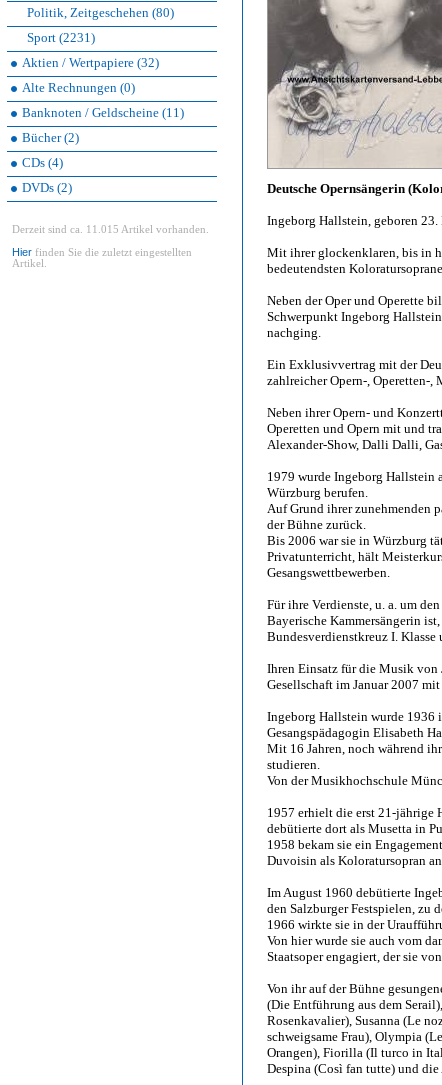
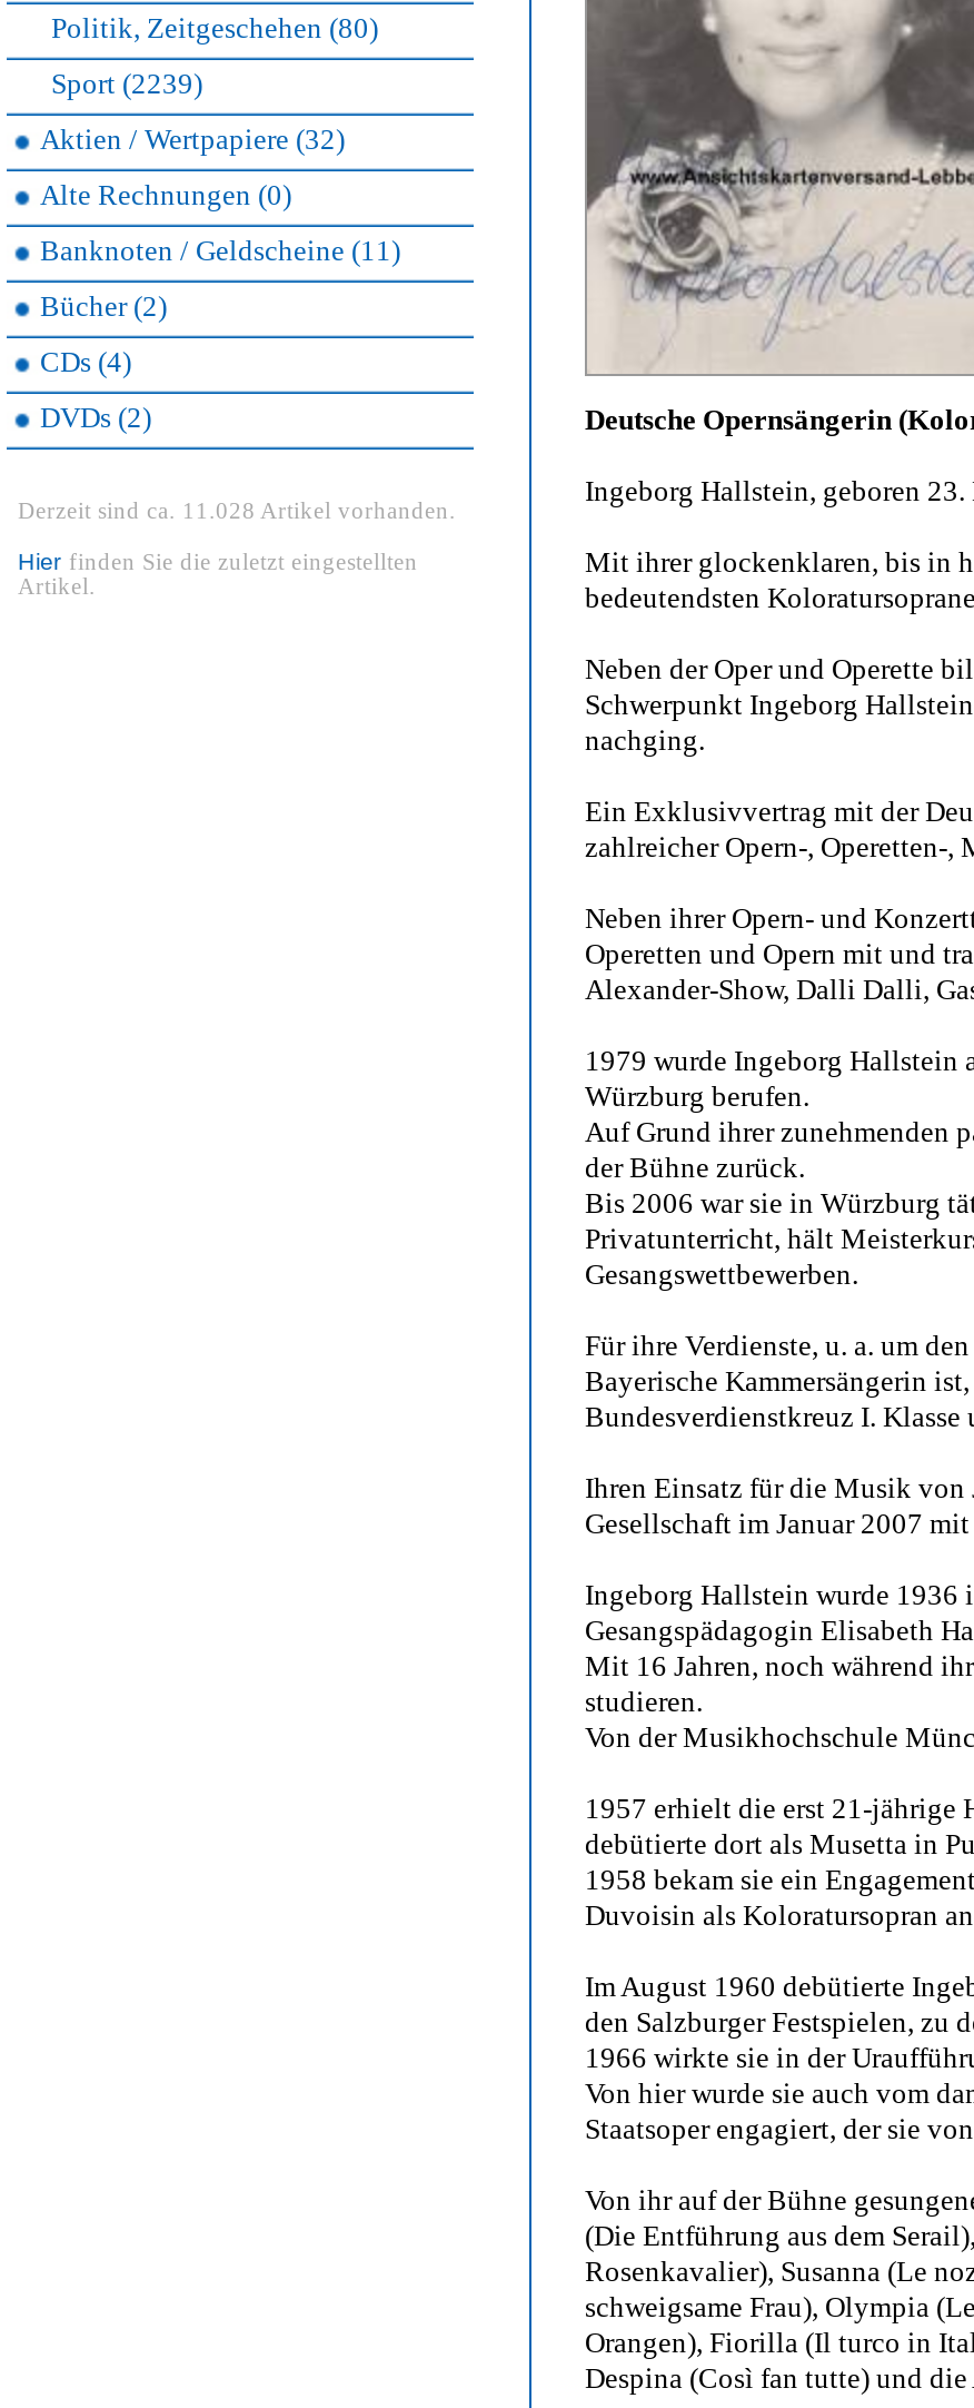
[27,30,95,45] Sport (2231) -> [51,67,202,100] Sport (2239)
[12,224,209,235] Derzeit sind ca. 11.015 Artikel vorhanden. -> [18,499,456,523] Derzeit sind ca. 11.028 Artikel vorhanden.

